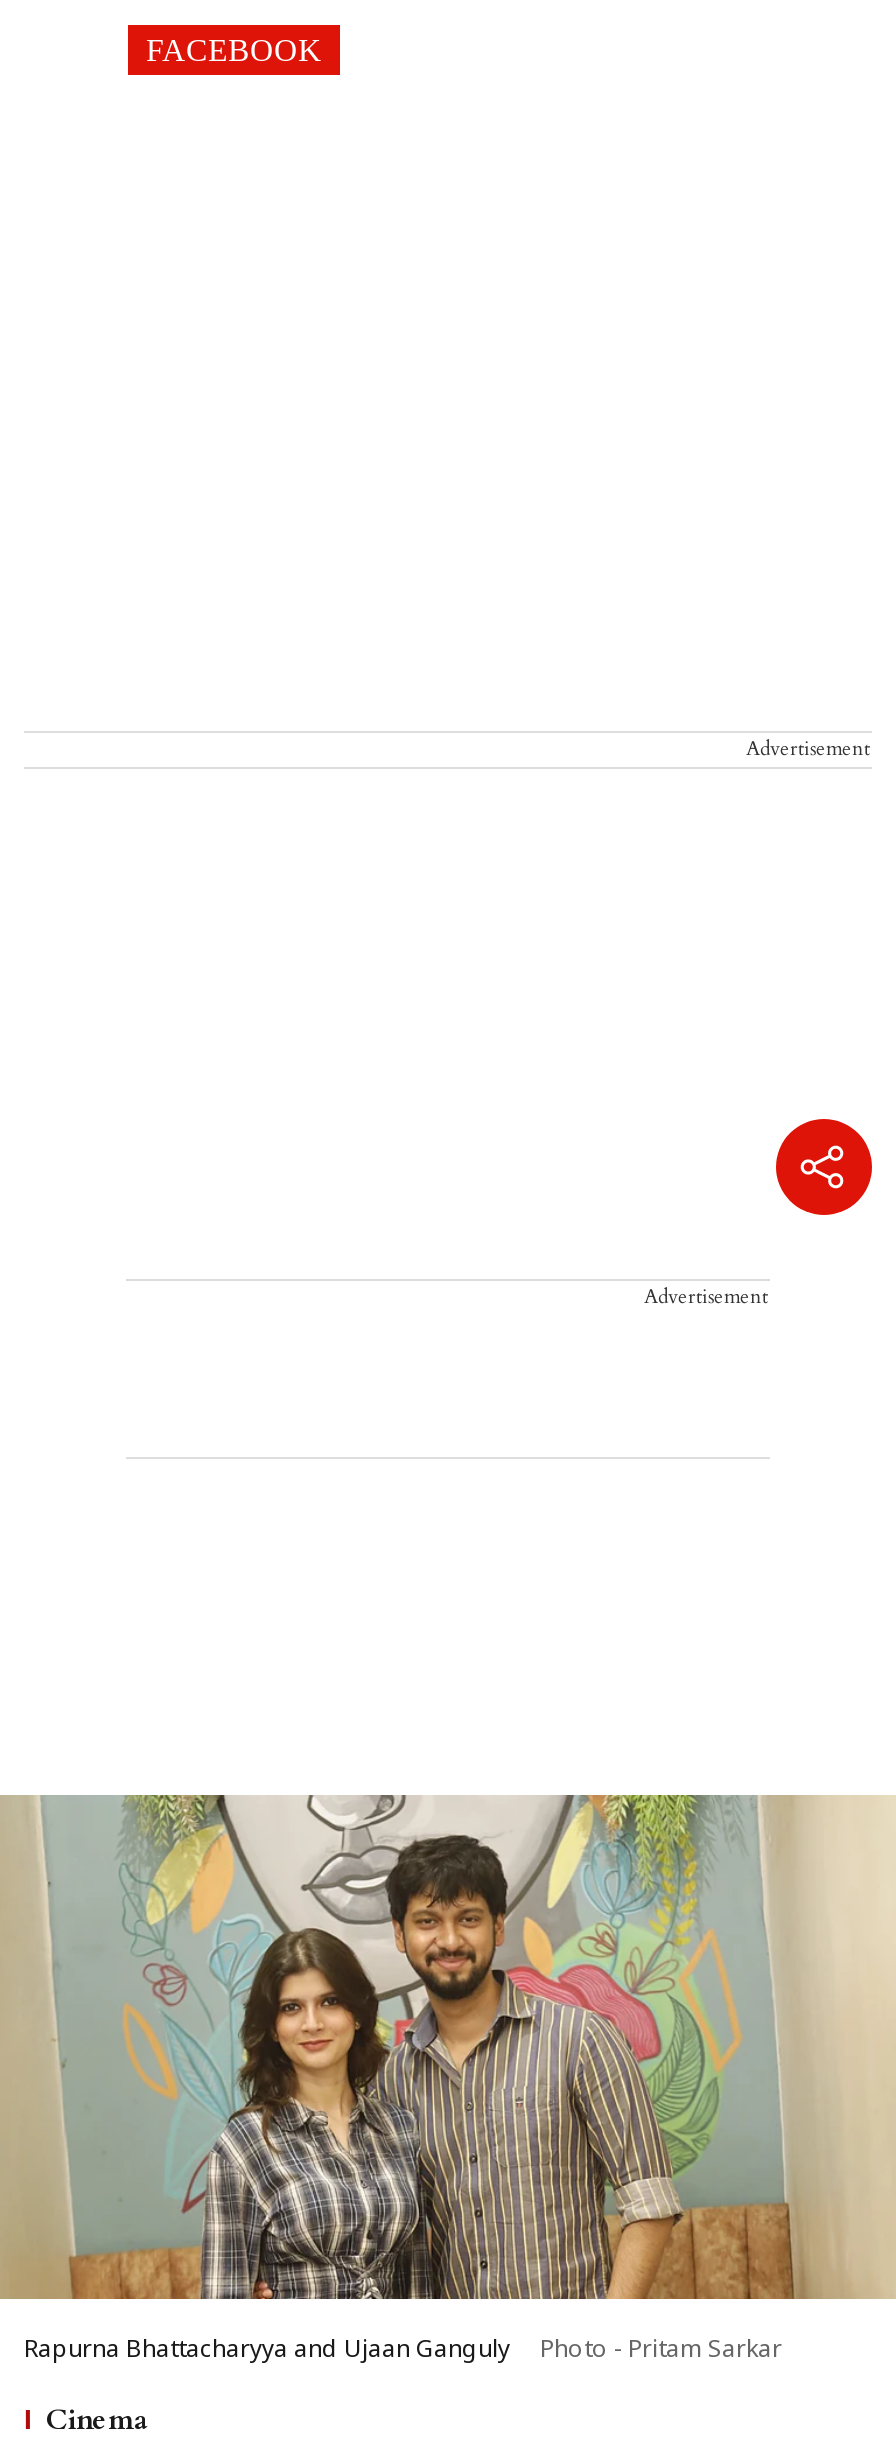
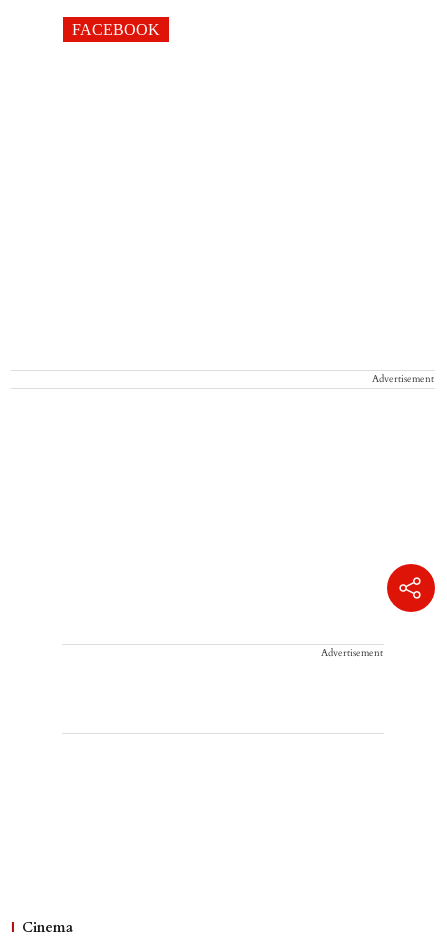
[6,1792,890,2366] [image] | Rapurna Bhattacharyya and Ujaan Ganguly | Photo - Pritam Sarkar -> none

